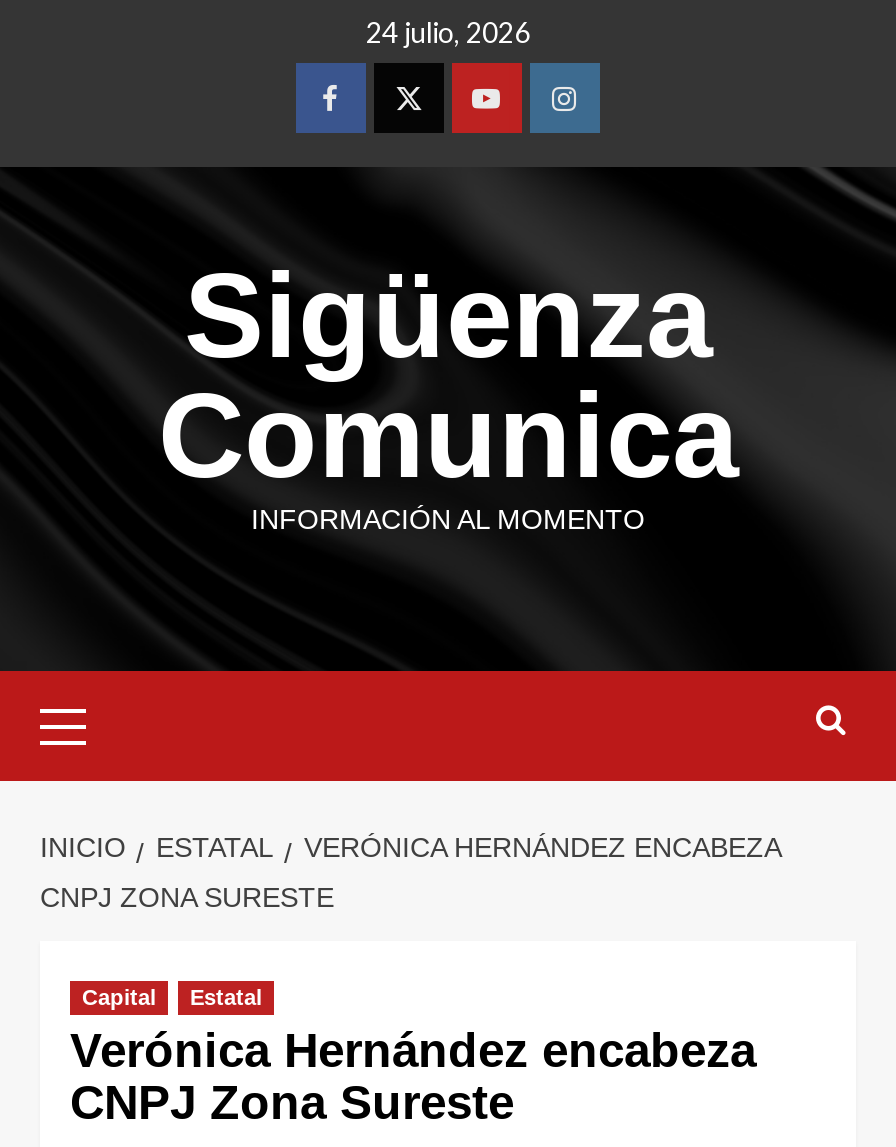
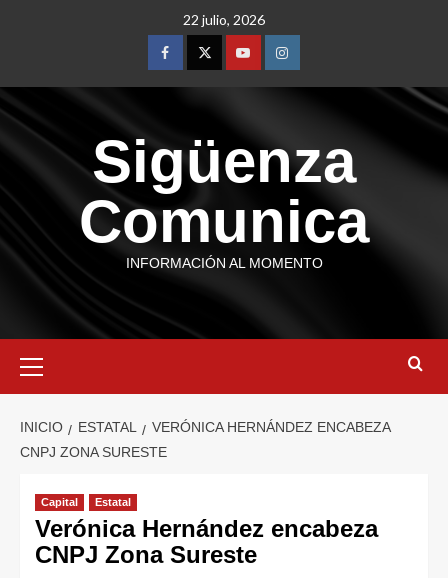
[366,15,530,49] 24 julio, 2026 -> [183,11,265,28] 22 julio, 2026

